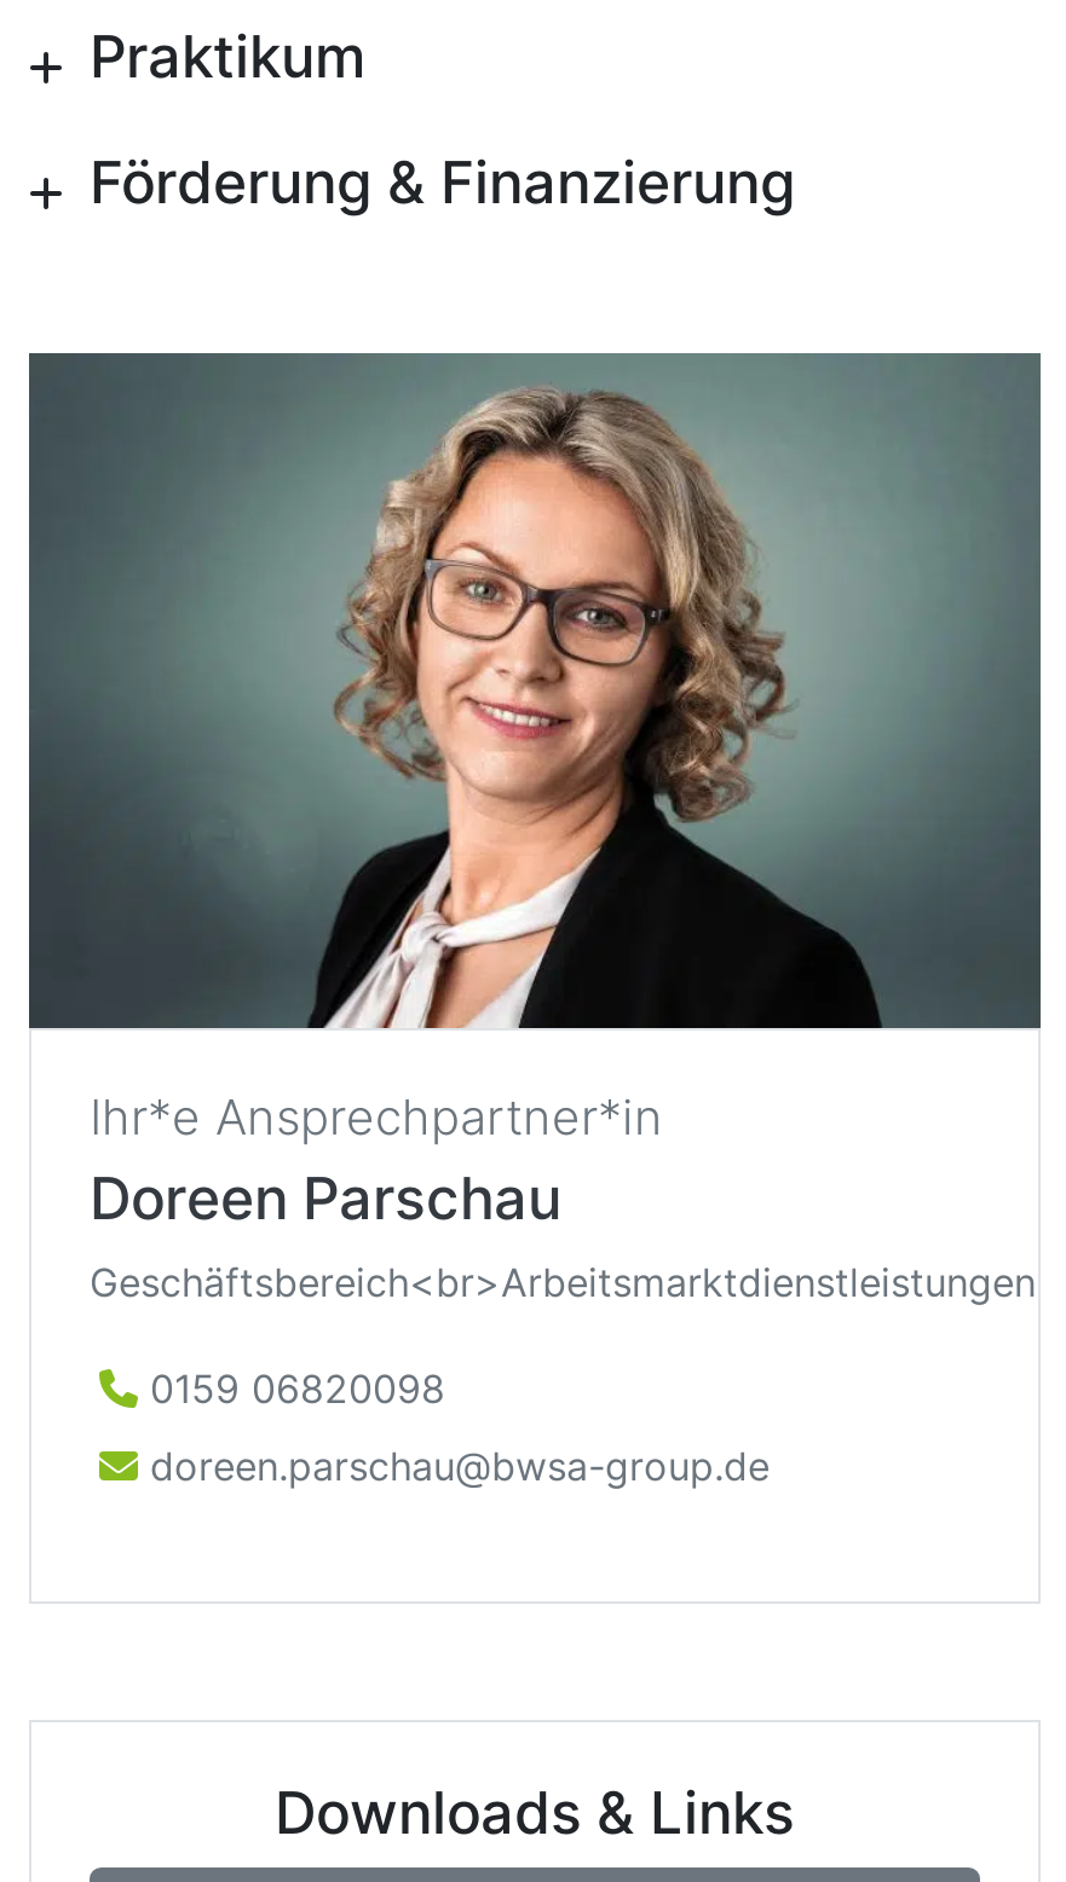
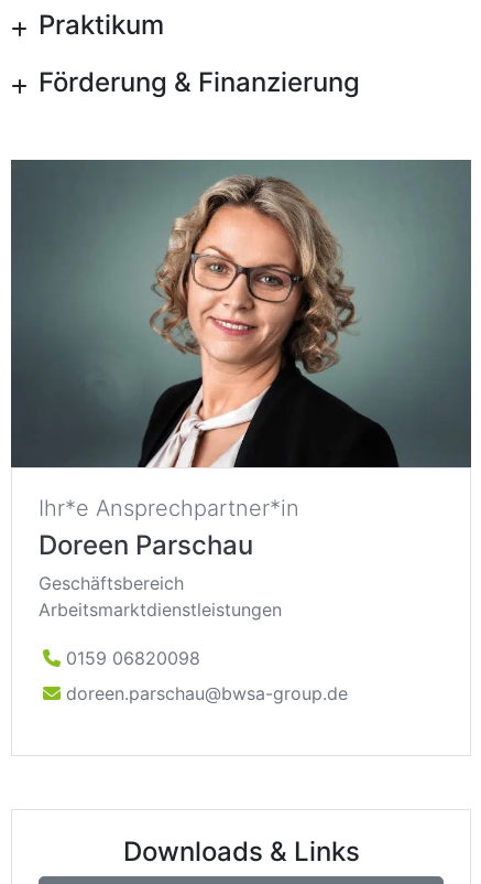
[90,1257,1036,1306] Geschäftsbereich<br>Arbeitsmarktdienstleistungen -> [39,572,282,620] Geschäftsbereich | Arbeitsmarktdienstleistungen

